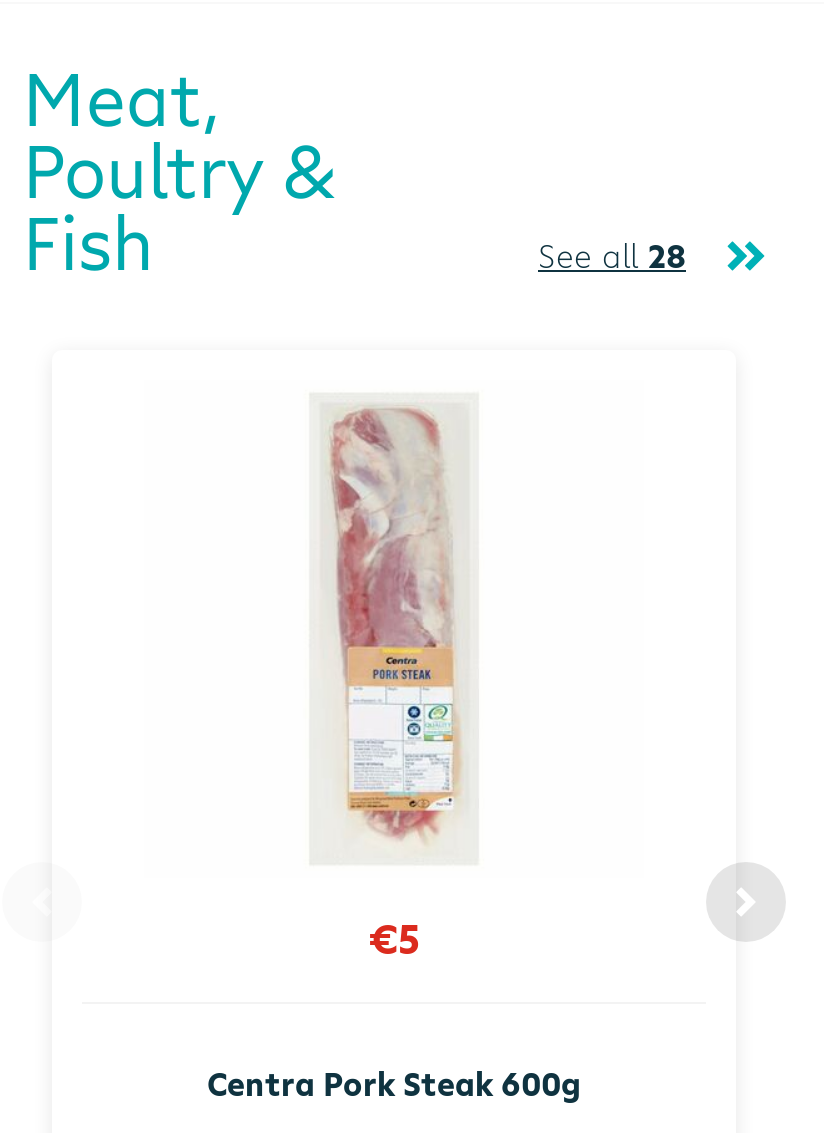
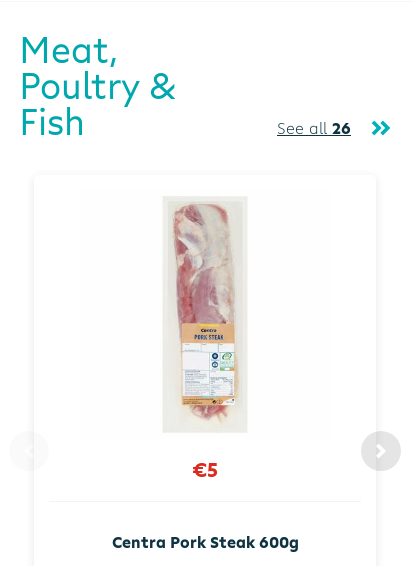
[538,234,686,278] See all 28 -> [277,117,351,139] See all 26

